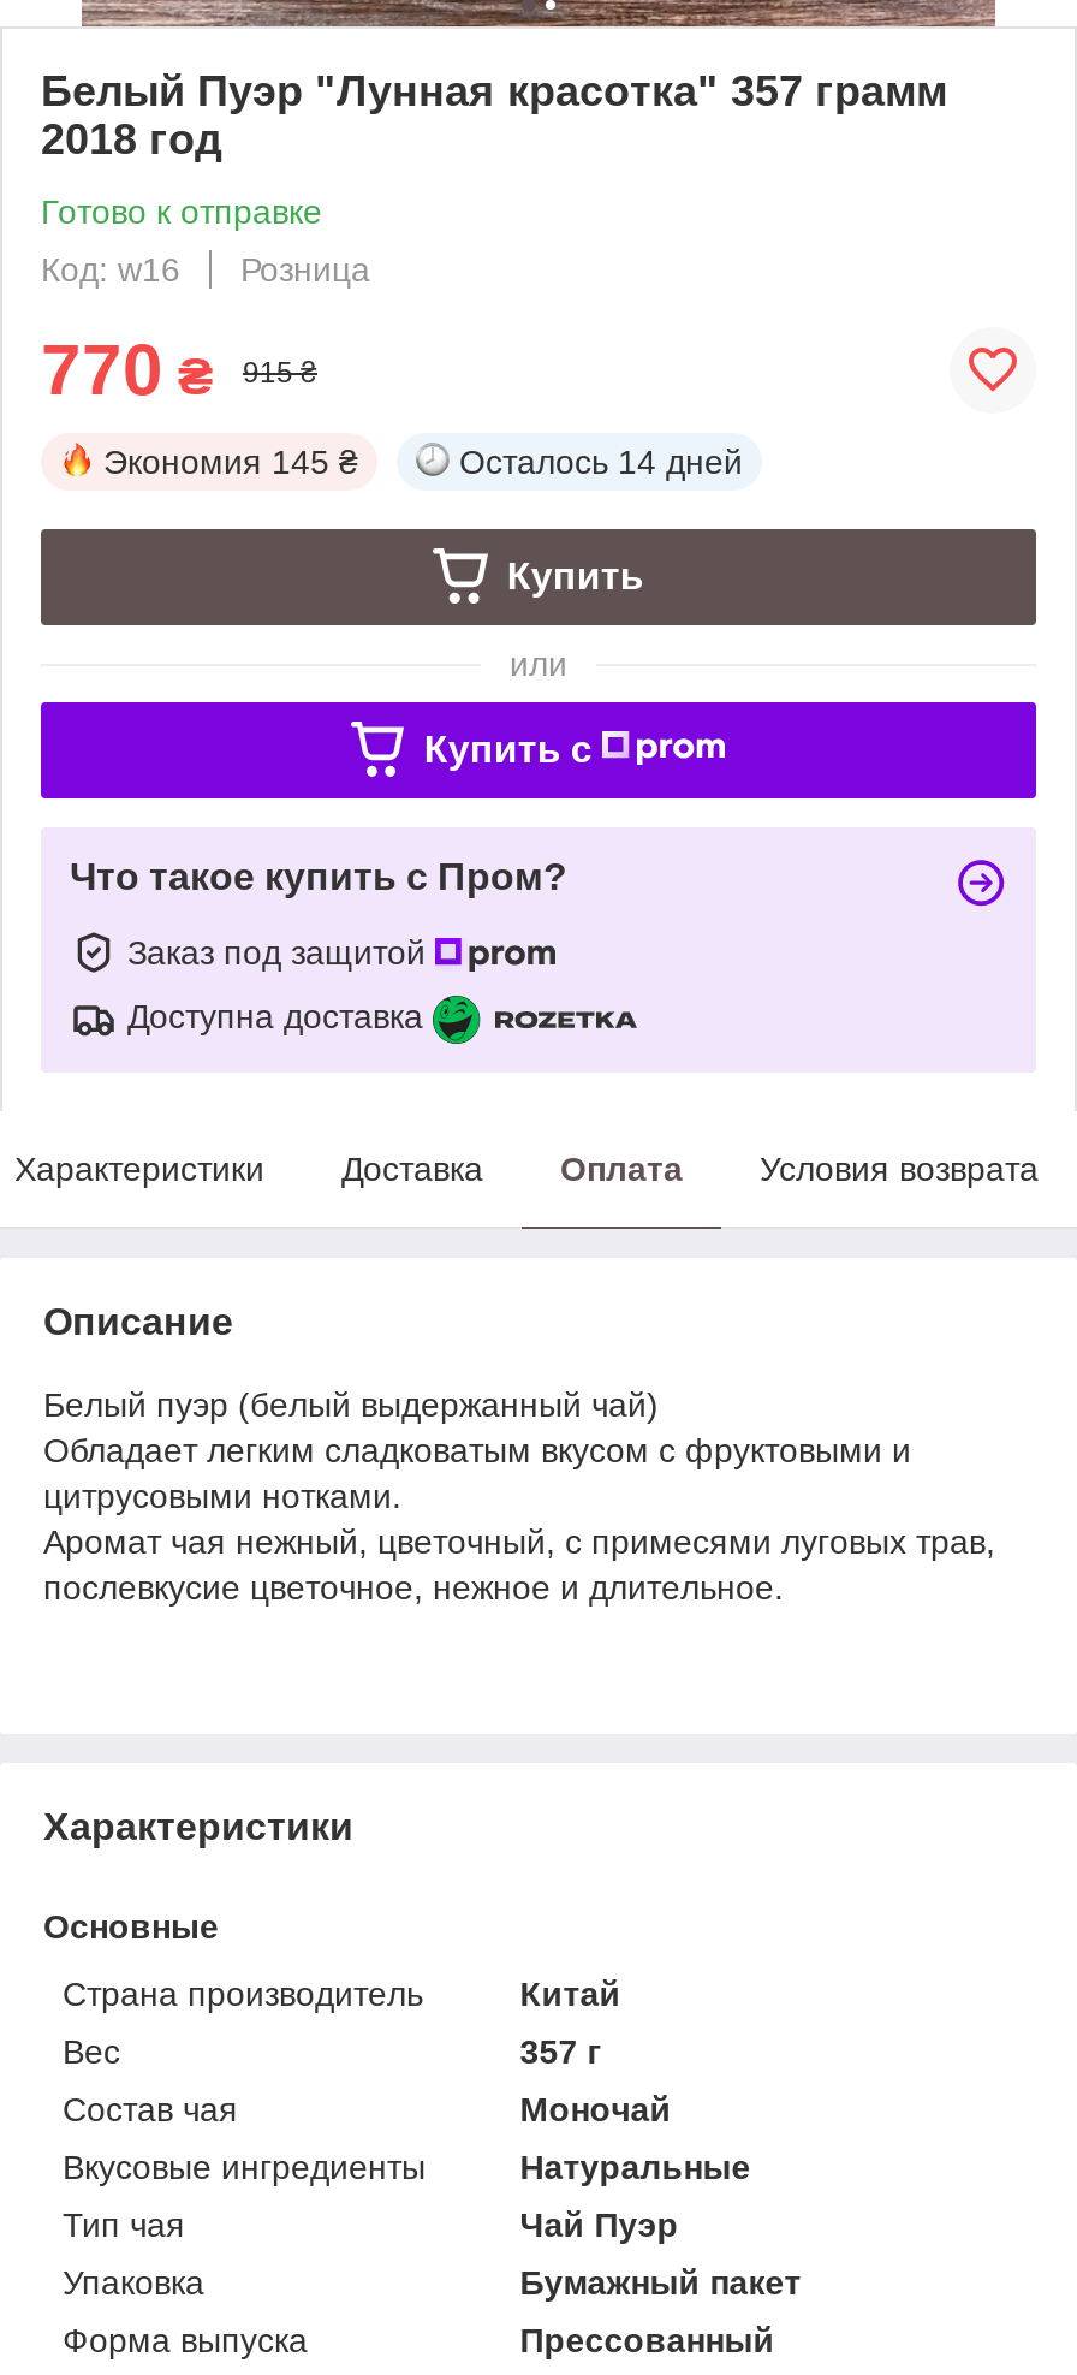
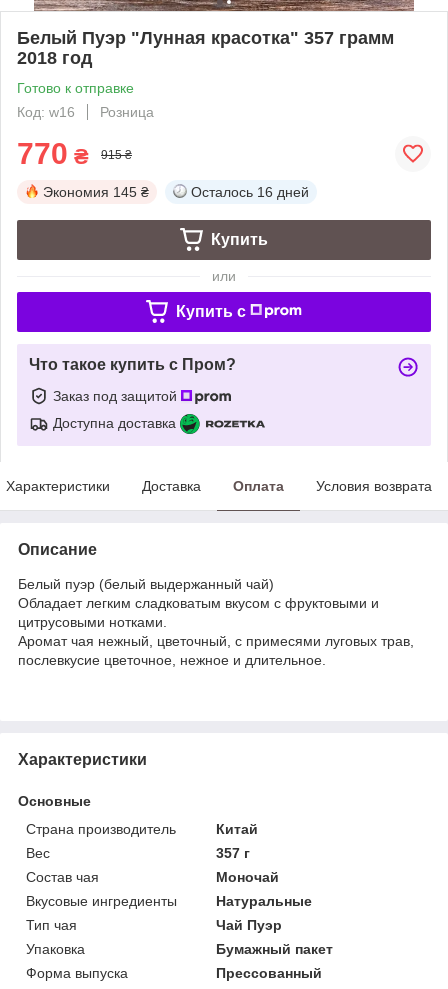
[459,442,743,481] Осталось 14 дней -> [191,184,309,200] Осталось 16 дней

